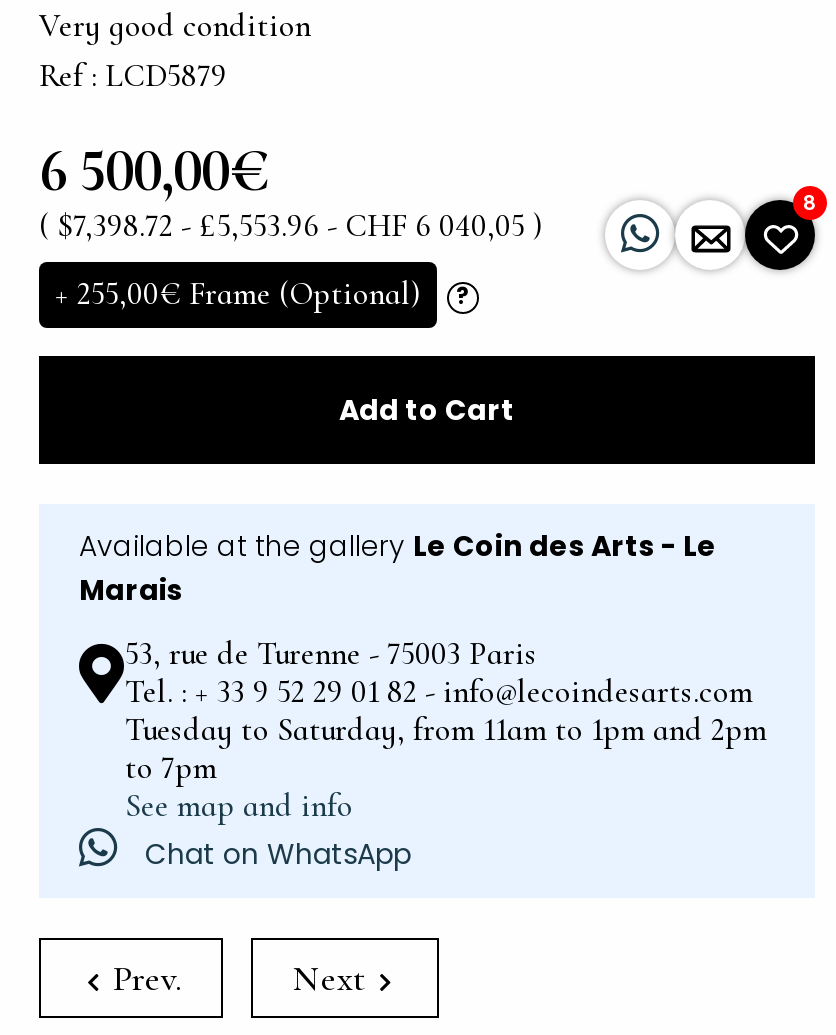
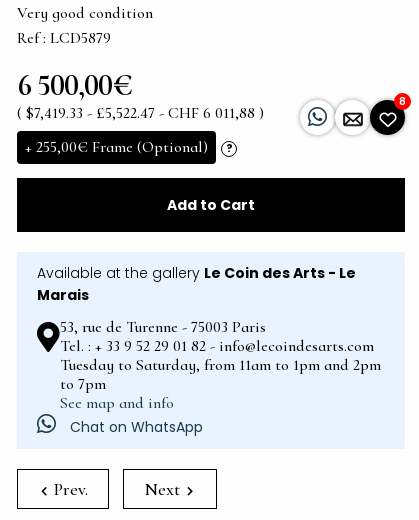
[39,207,543,247] ( $7,398.72 - £5,553.96 - CHF 6 040,05 ) -> [17,103,264,123] ( $7,419.33 - £5,522.47 - CHF 6 011,88 )

